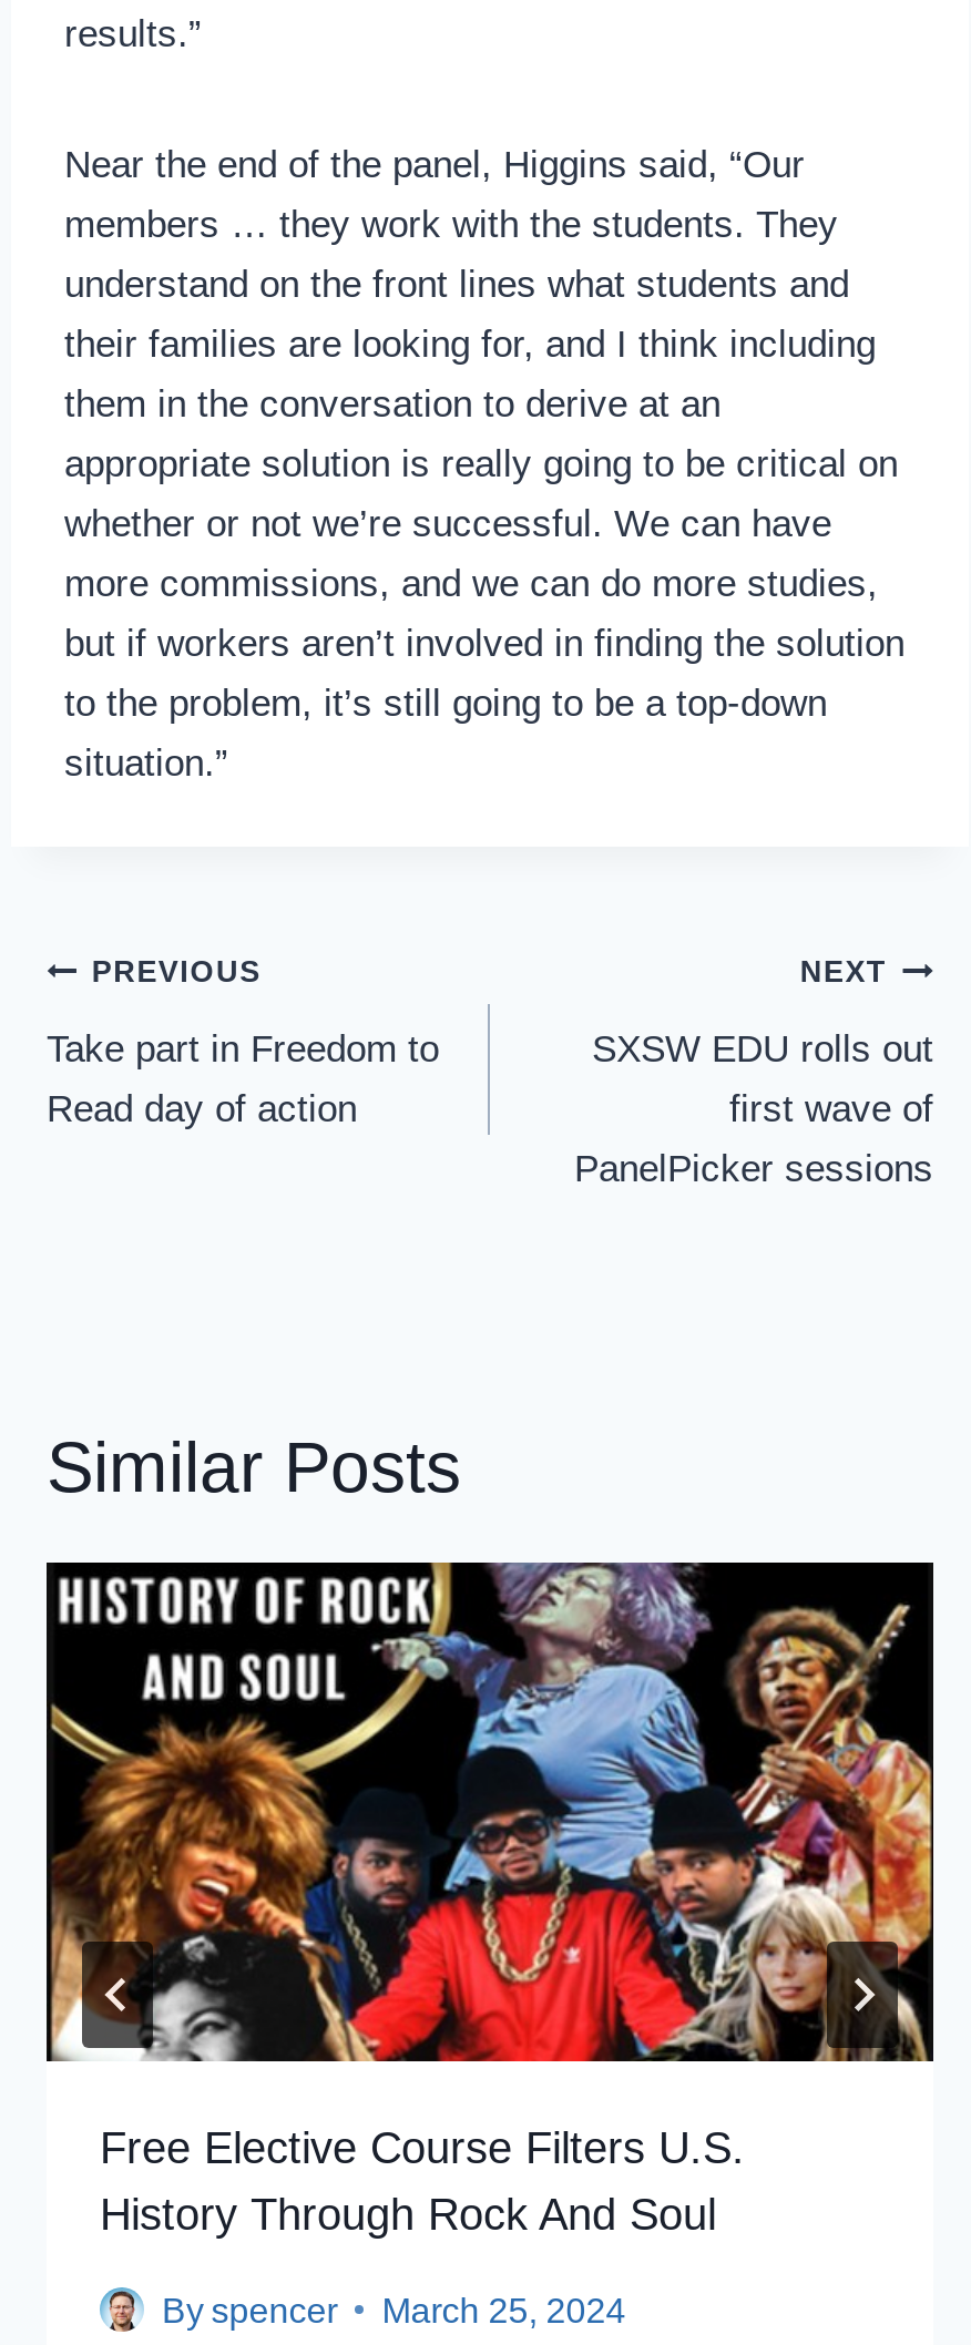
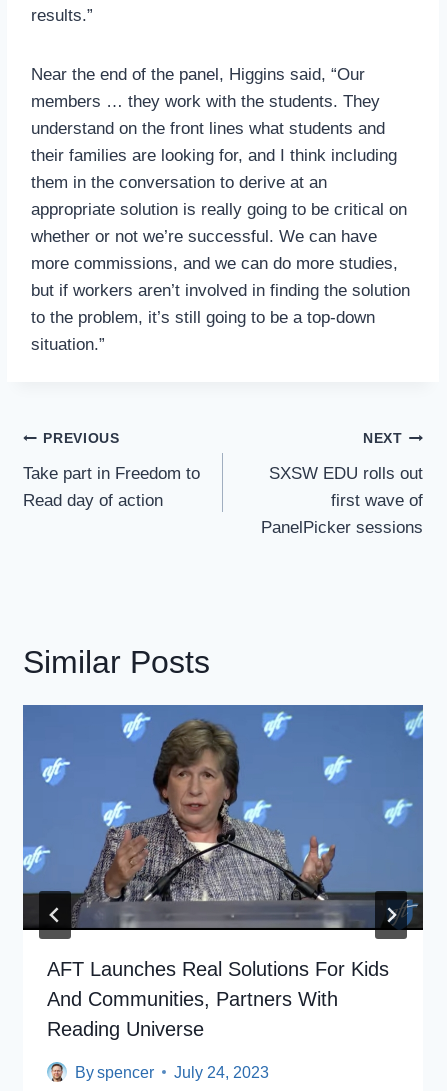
[44,1560,936,2238] [image] | Free Elective Course Filters U.S. | History Through Rock And Soul -> [22,704,424,1040] [image] | AFT Launches Real Solutions For Kids | And Communities, Partners With | Reading Universe
[162,2291,626,2329] By spencer March 25, 2024 -> [75,1064,269,1081] By spencer July 24, 2023

